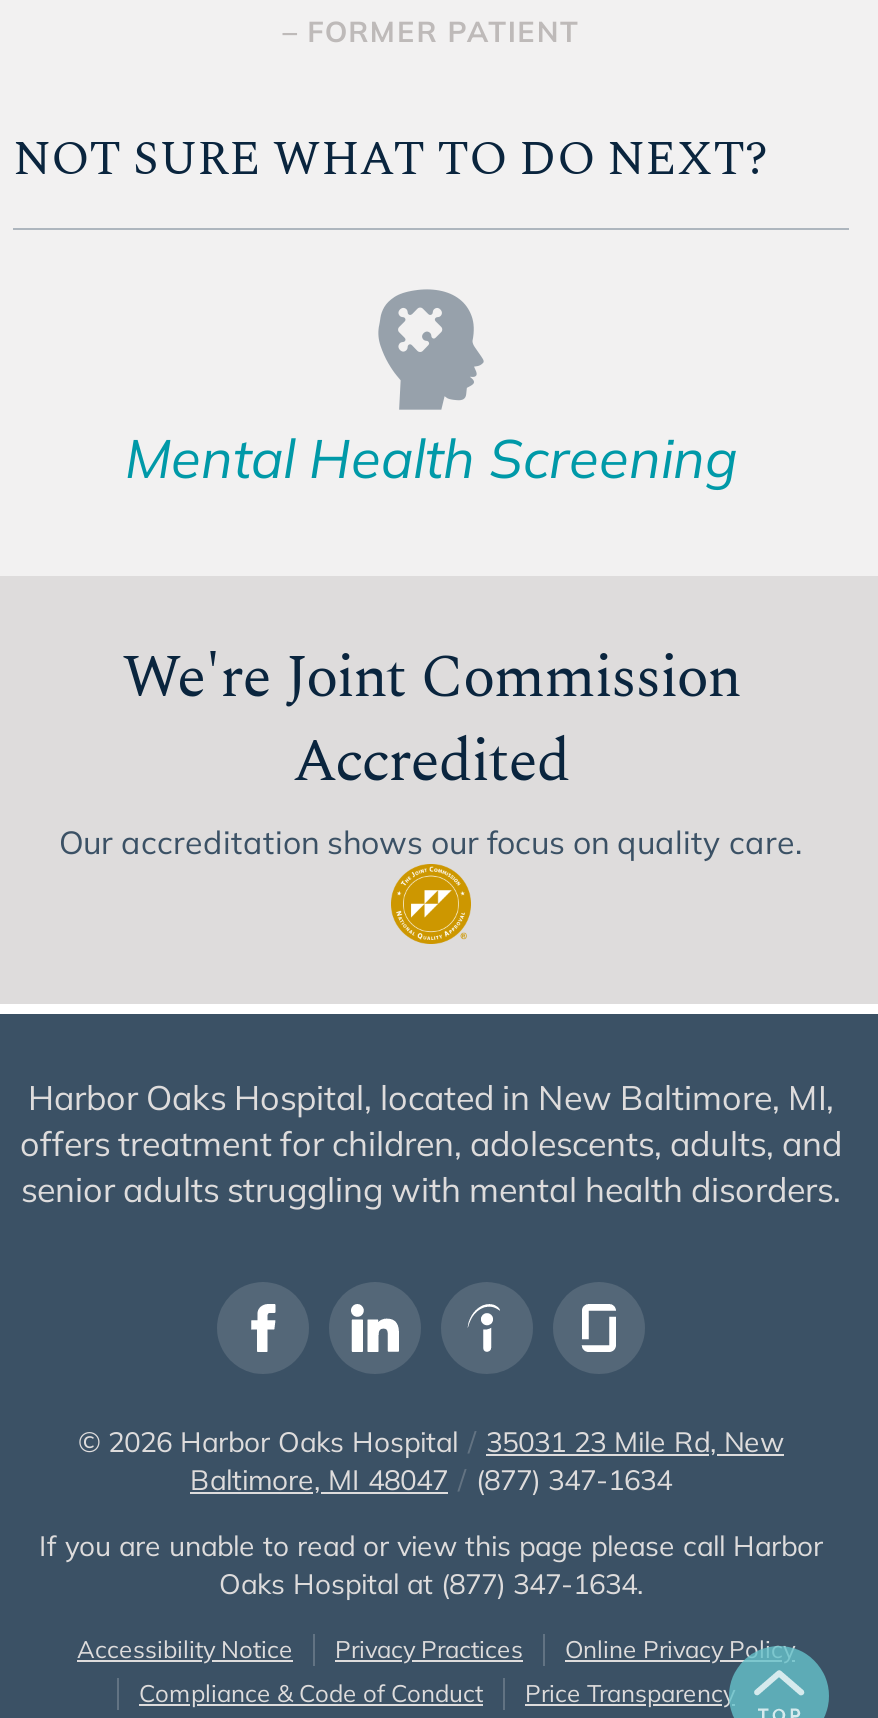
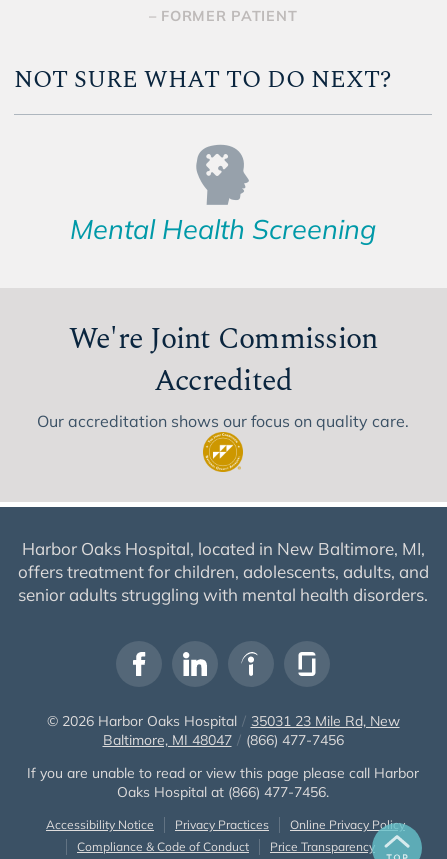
[190,1463,672,1499] Baltimore, MI 48047 / (877) 347-1634 -> [102,731,343,749] Baltimore, MI 48047 / (866) 477-7456
[219,1567,643,1603] Oaks Hospital at (877) 347-1634. -> [117,783,329,801] Oaks Hospital at (866) 477-7456.

